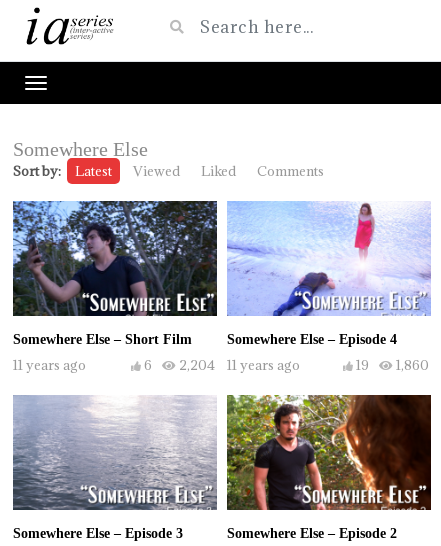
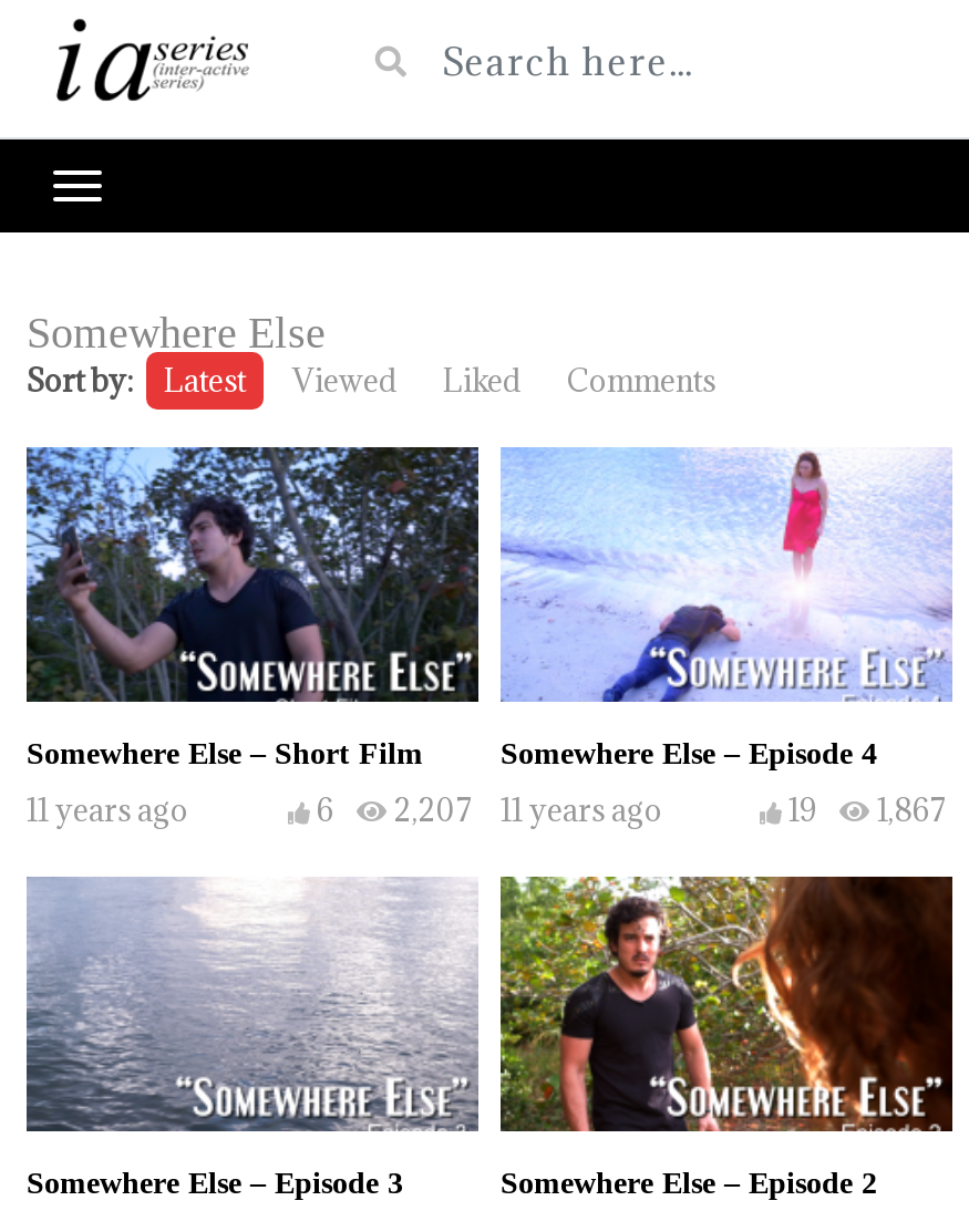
[179,356,215,374] 2,204 -> [394,791,474,830] 2,207
[356,356,429,374] 19 1,860 -> [788,791,948,830] 19 1,867

